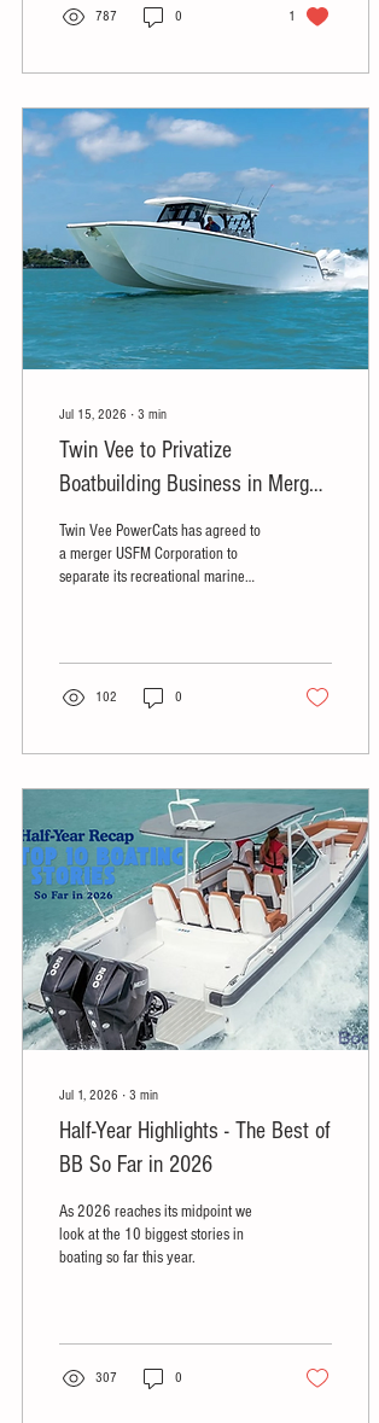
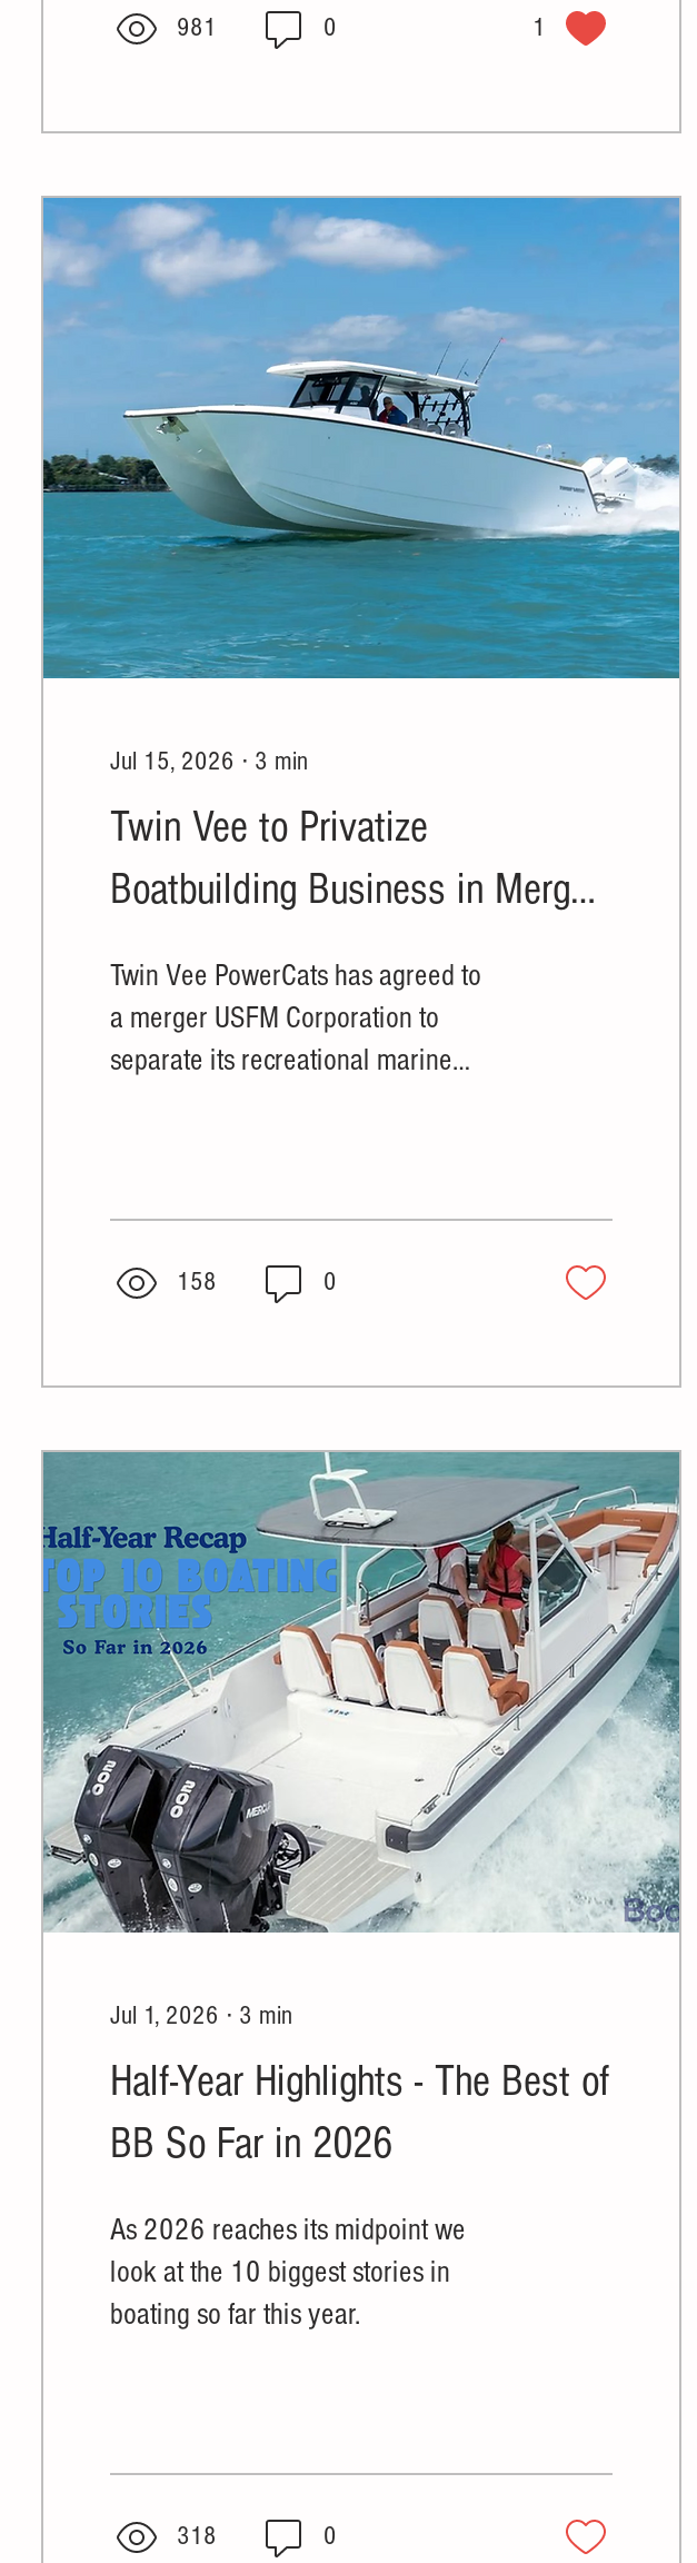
[95,8,117,24] 787 -> [177,13,217,42] 981
[95,689,117,705] 102 -> [177,1268,217,1297] 158
[95,1370,117,1386] 307 -> [177,2522,217,2551] 318

